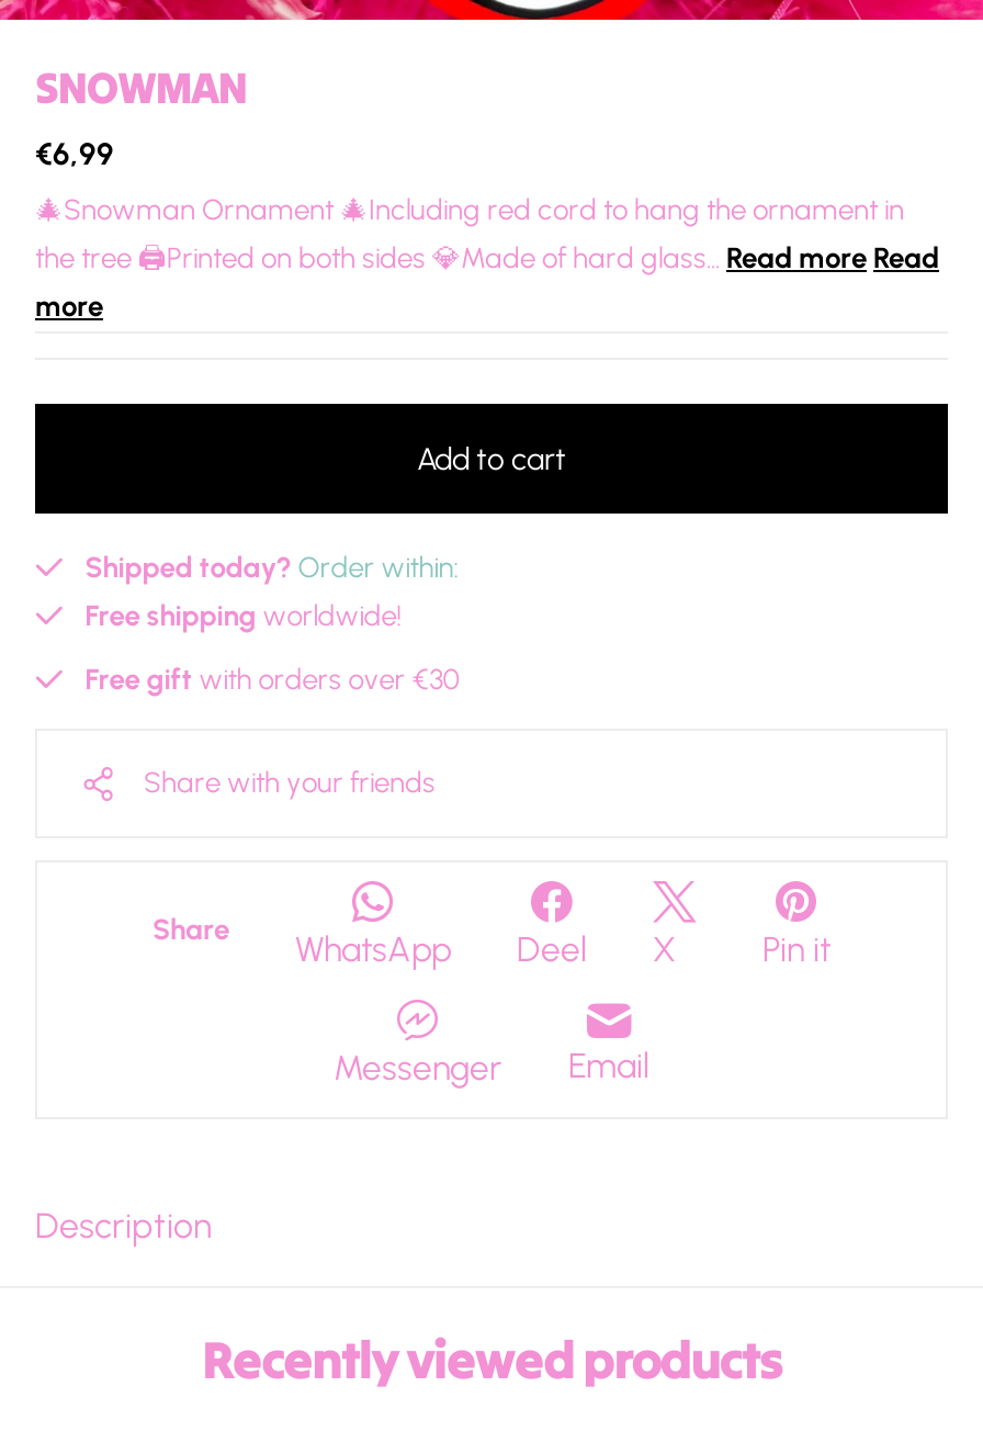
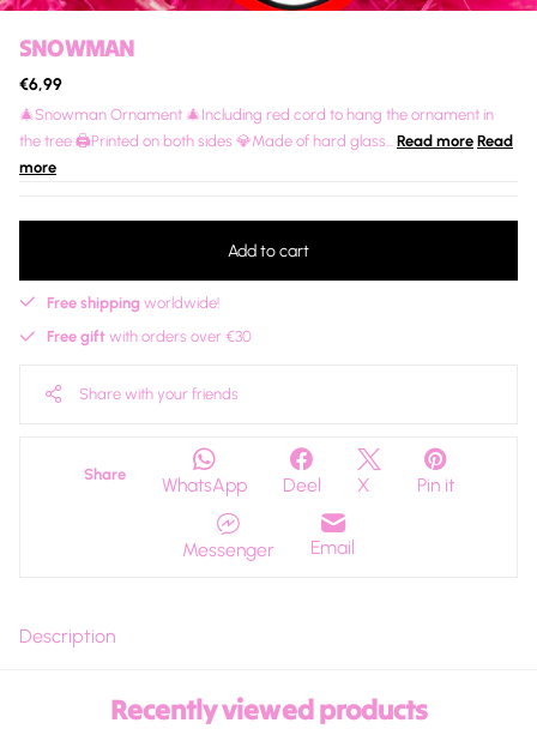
[85,551,458,584] Shipped today? Order within: -> none

